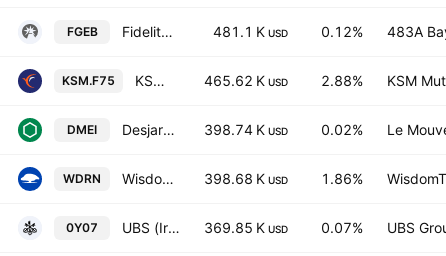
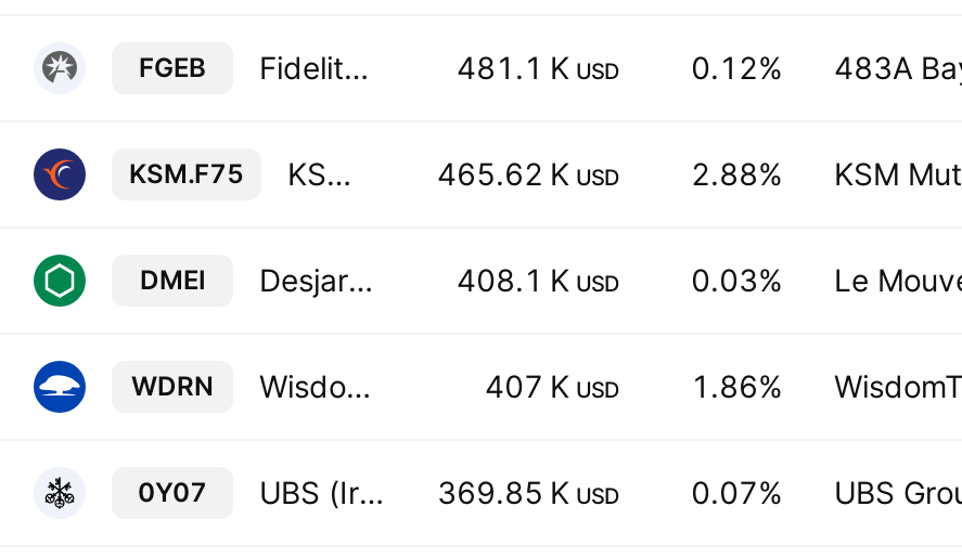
[204,121,288,138] 398.74 K USD -> [457,261,619,298] 408.1 K USD
[321,121,363,138] 0.02% -> [691,261,782,298] 0.03%
[204,170,288,187] 398.68 K USD -> [485,367,619,404] 407 K USD

